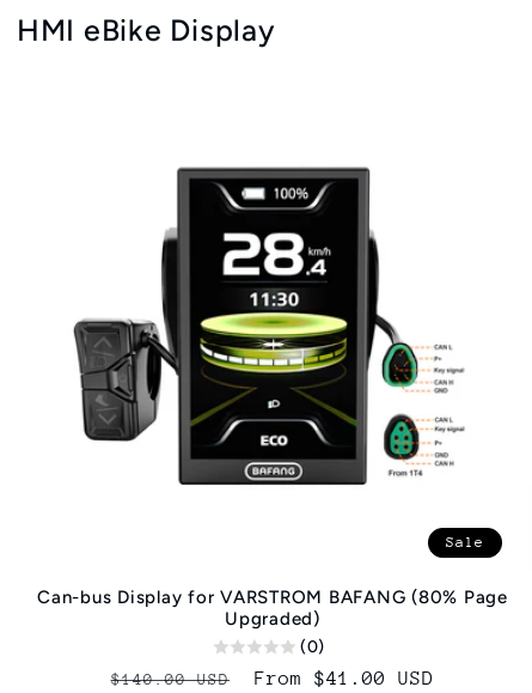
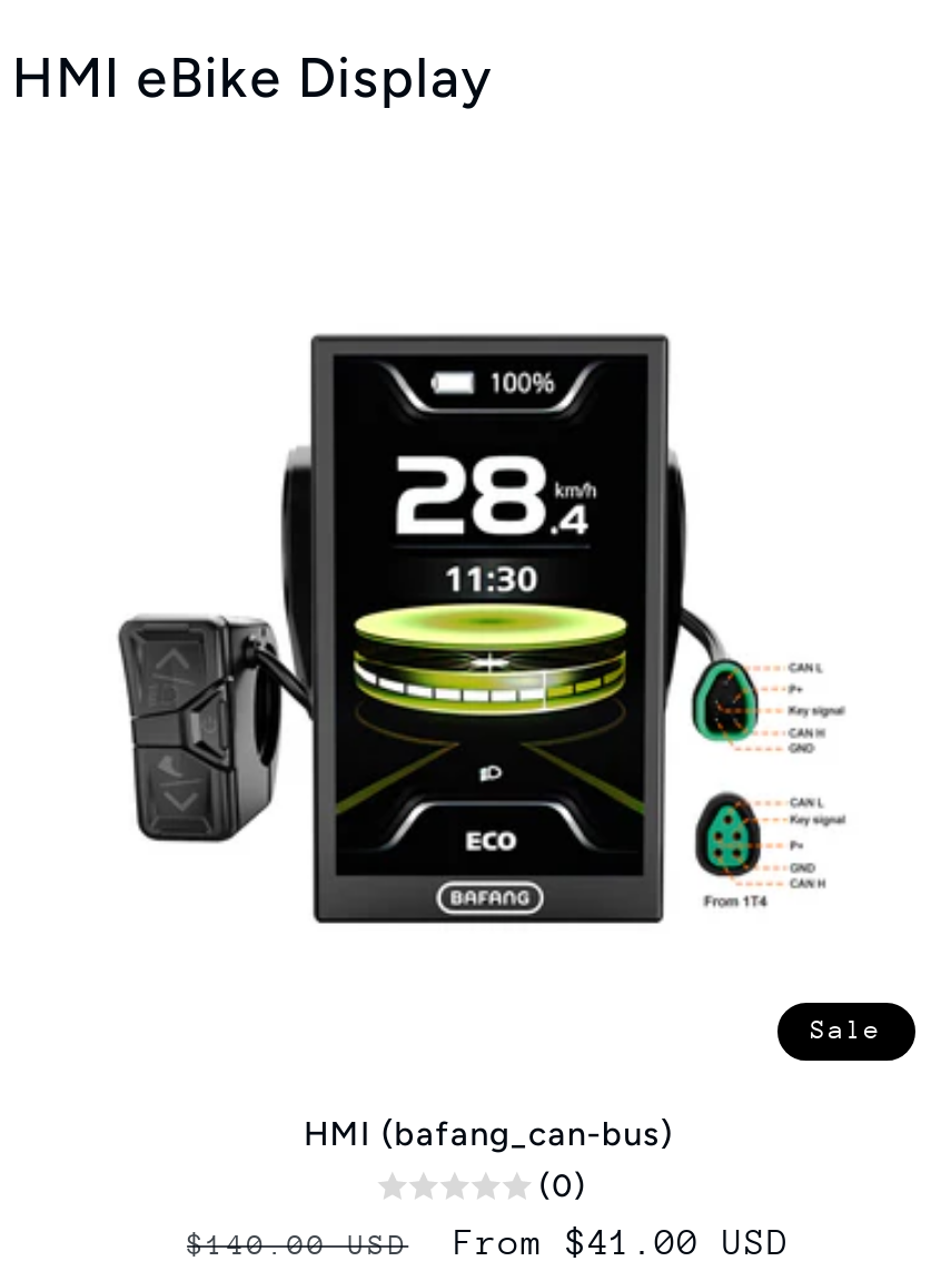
[37,587,508,630] Can-bus Display for VARSTROM BAFANG (80% Page | Upgraded) -> [304,1114,673,1154] HMI (bafang_can-bus)

